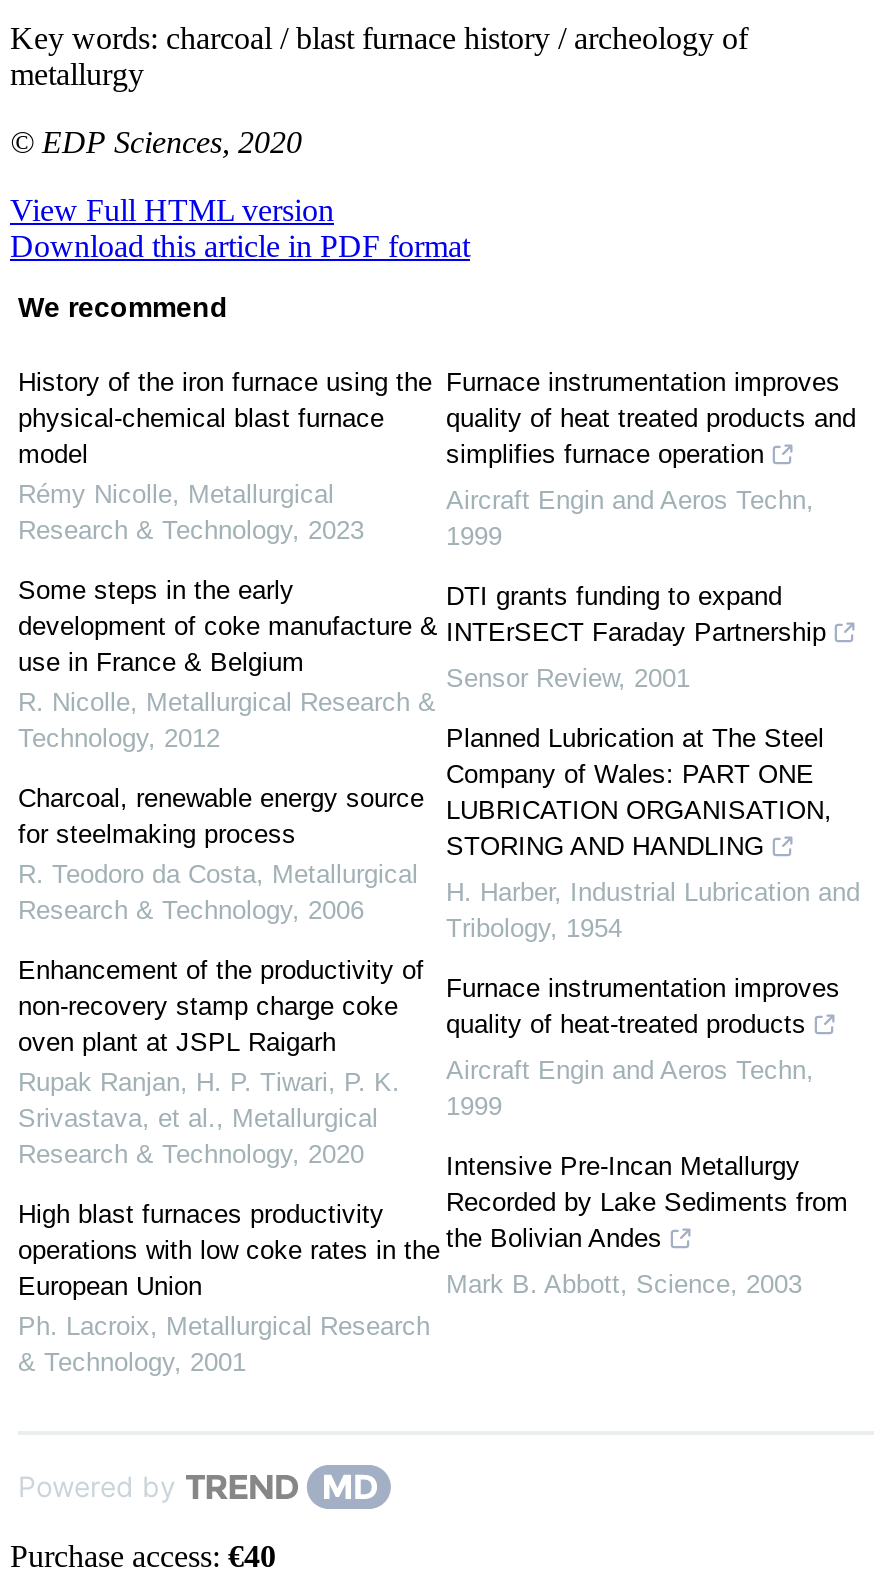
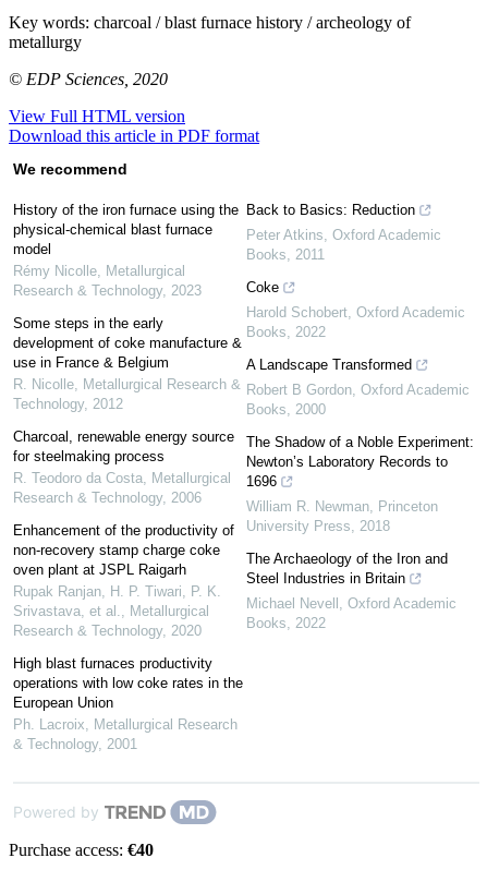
[446,368,856,470] Furnace instrumentation improves | quality of heat treated products and | simplifies furnace operation -> [246,202,415,219] Back to Basics: Reduction
[446,486,814,552] Aircraft Engin and Aeros Techn, | 1999 -> [246,227,441,263] Peter Atkins, Oxford Academic | Books, 2011
[446,582,826,648] DTI grants funding to expand | INTErSECT Faraday Partnership -> [246,280,279,296] Coke
[446,664,690,694] Sensor Review, 2001 -> [246,305,465,341] Harold Schobert, Oxford Academic | Books, 2022
[446,724,832,862] Planned Lubrication at The Steel | Company of Wales: PART ONE | LUBRICATION ORGANISATION, | STORING AND HANDLING -> [246,357,412,373] A Landscape Transformed
[446,878,860,944] H. Harber, Industrial Lubrication and | Tribology, 1954 -> [246,382,470,418] Robert B Gordon, Oxford Academic | Books, 2000
[446,974,840,1040] Furnace instrumentation improves | quality of heat-treated products -> [246,434,474,490] The Shadow of a Noble Experiment: | Newton’s Laboratory Records to | 1696
[446,1056,814,1122] Aircraft Engin and Aeros Techn, | 1999 -> [246,499,438,535] William R. Newman, Princeton | University Press, 2018
[446,1152,848,1254] Intensive Pre-Incan Metallurgy | Recorded by Lake Sediments from | the Bolivian Andes -> [246,551,448,587] The Archaeology of the Iron and | Steel Industries in Britain
[446,1270,802,1300] Mark B. Abbott, Science, 2003 -> [246,596,456,632] Michael Nevell, Oxford Academic | Books, 2022

